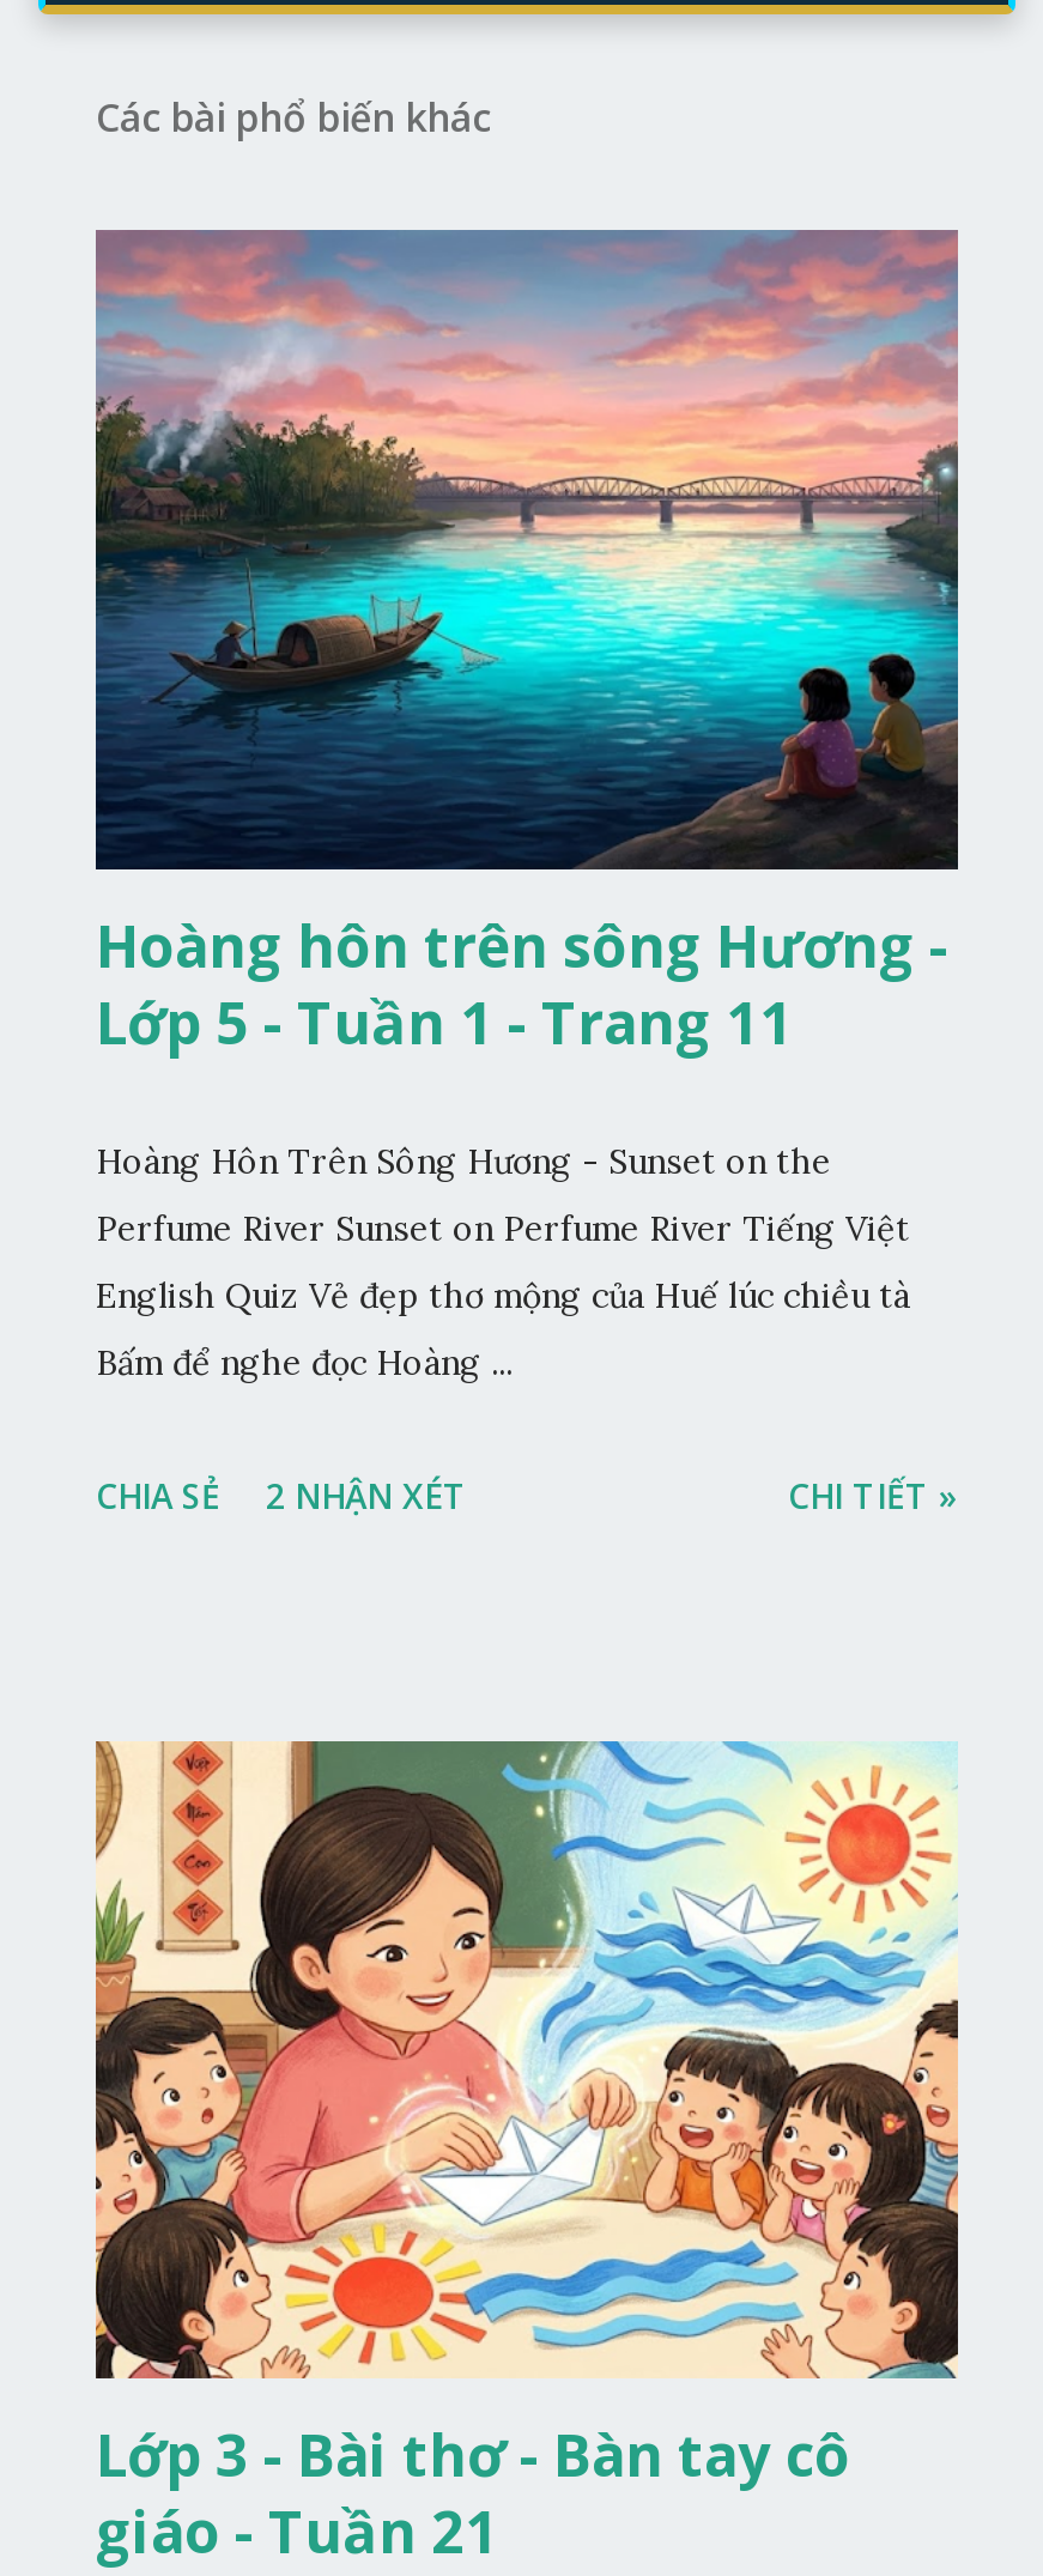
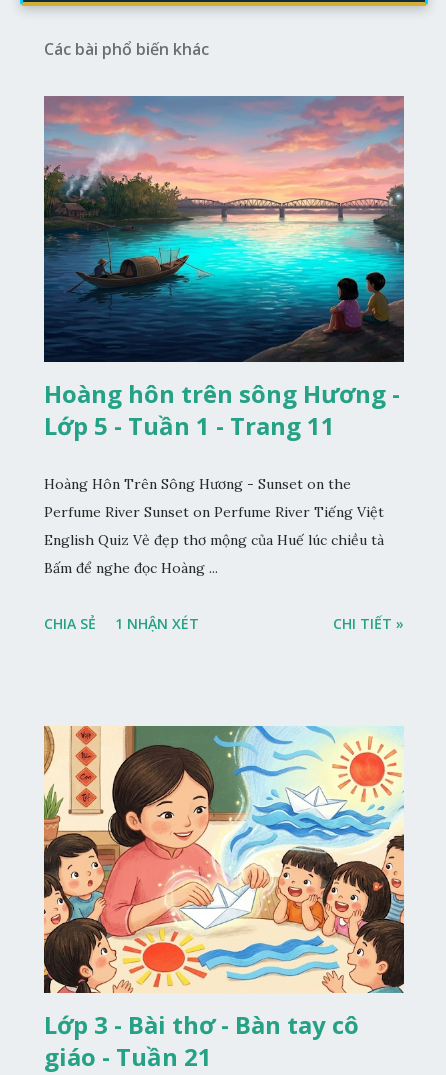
[96,1472,467,1518] CHIA SẺ 2 NHẬN XÉT -> [44,614,199,633] CHIA SẺ 1 NHẬN XÉT

